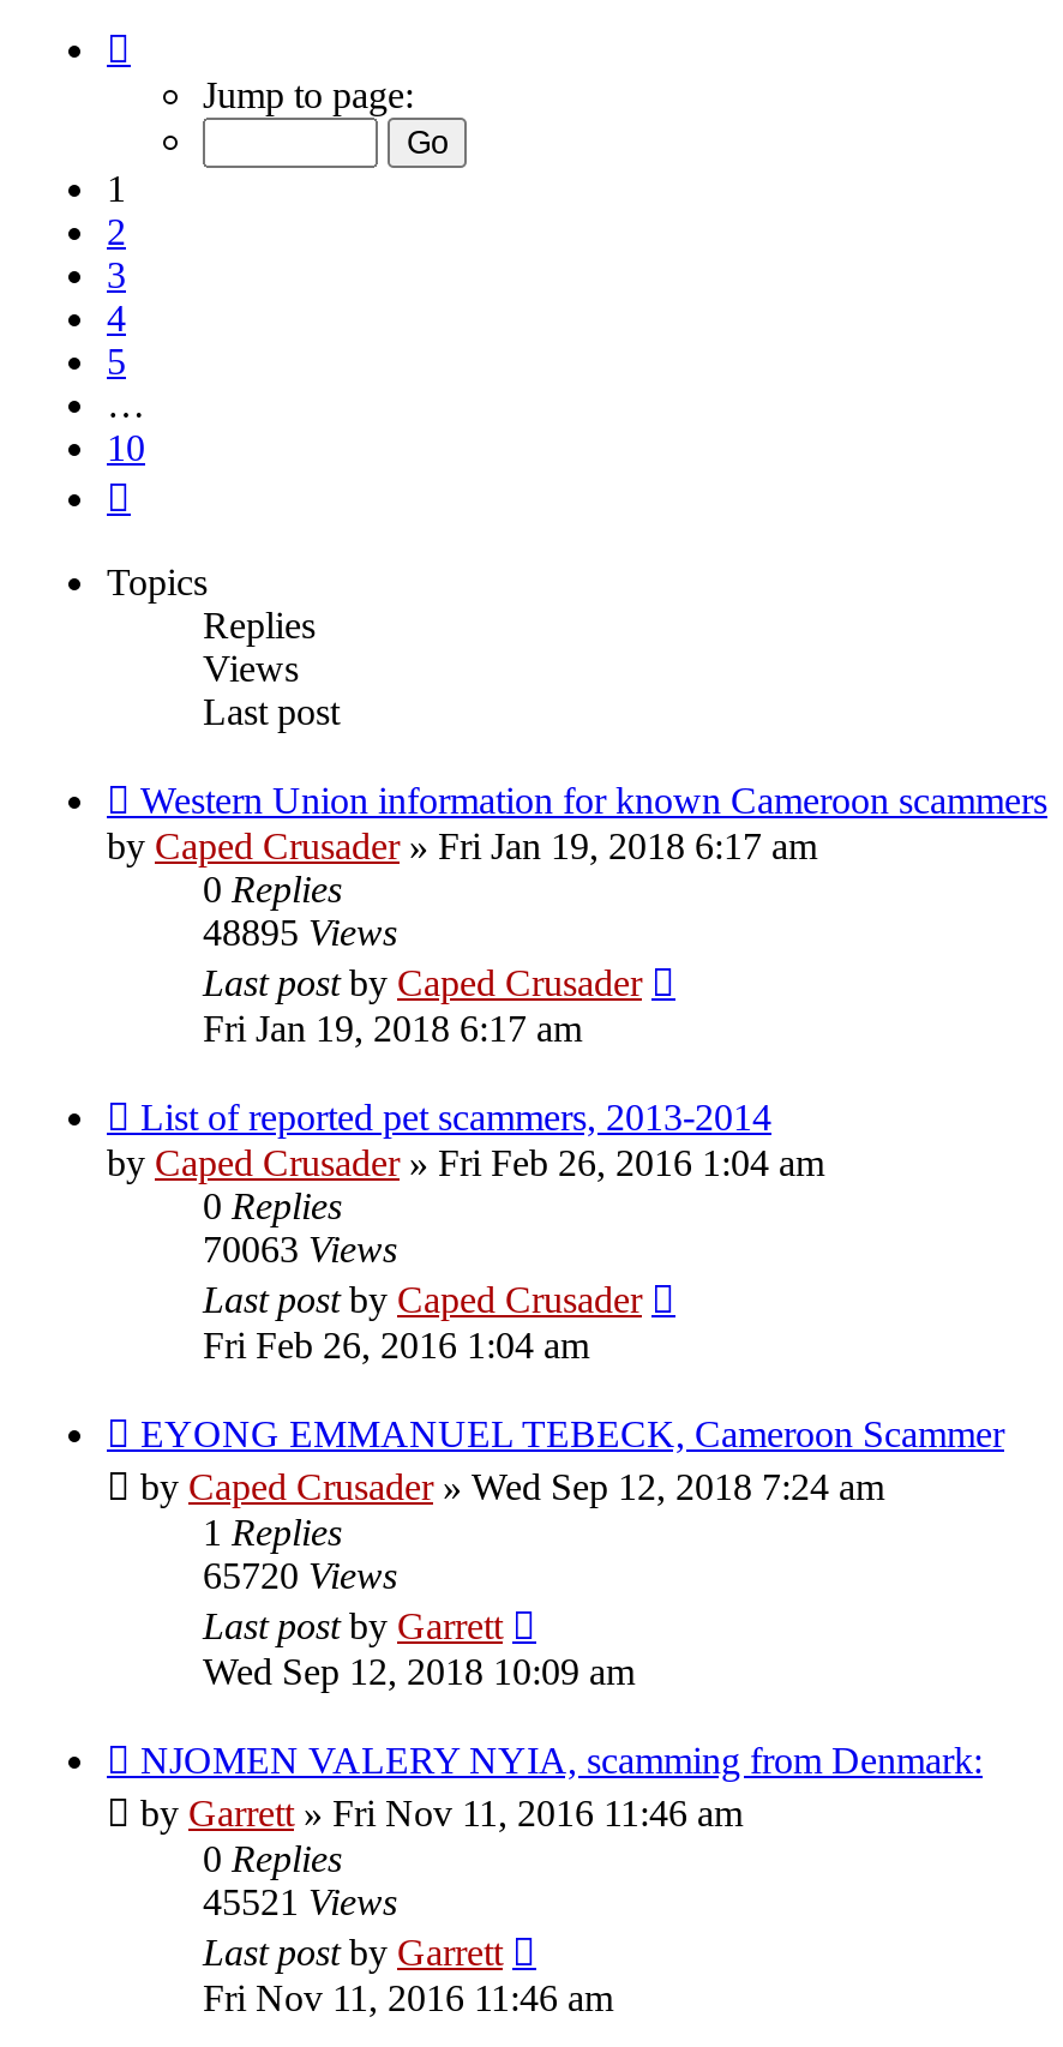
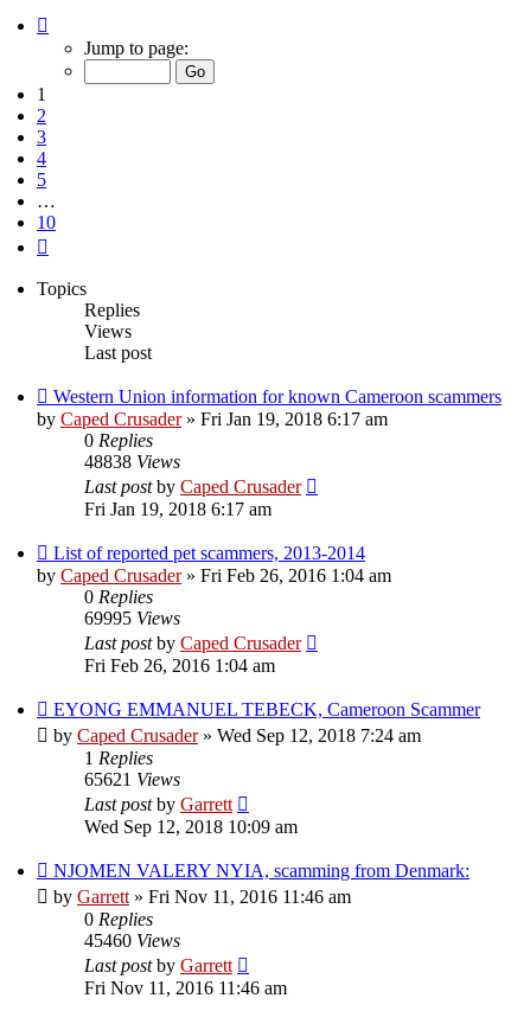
[203,913,397,954] 48895 Views -> [84,452,180,472] 48838 Views
[203,1230,397,1271] 70063 Views -> [84,609,180,629] 69995 Views
[203,1556,397,1597] 65720 Views -> [84,770,180,790] 65621 Views
[203,1883,397,1923] 45521 Views -> [84,931,180,951] 45460 Views

